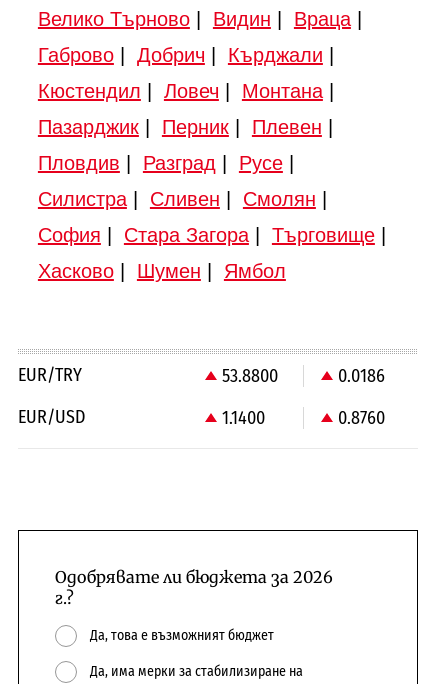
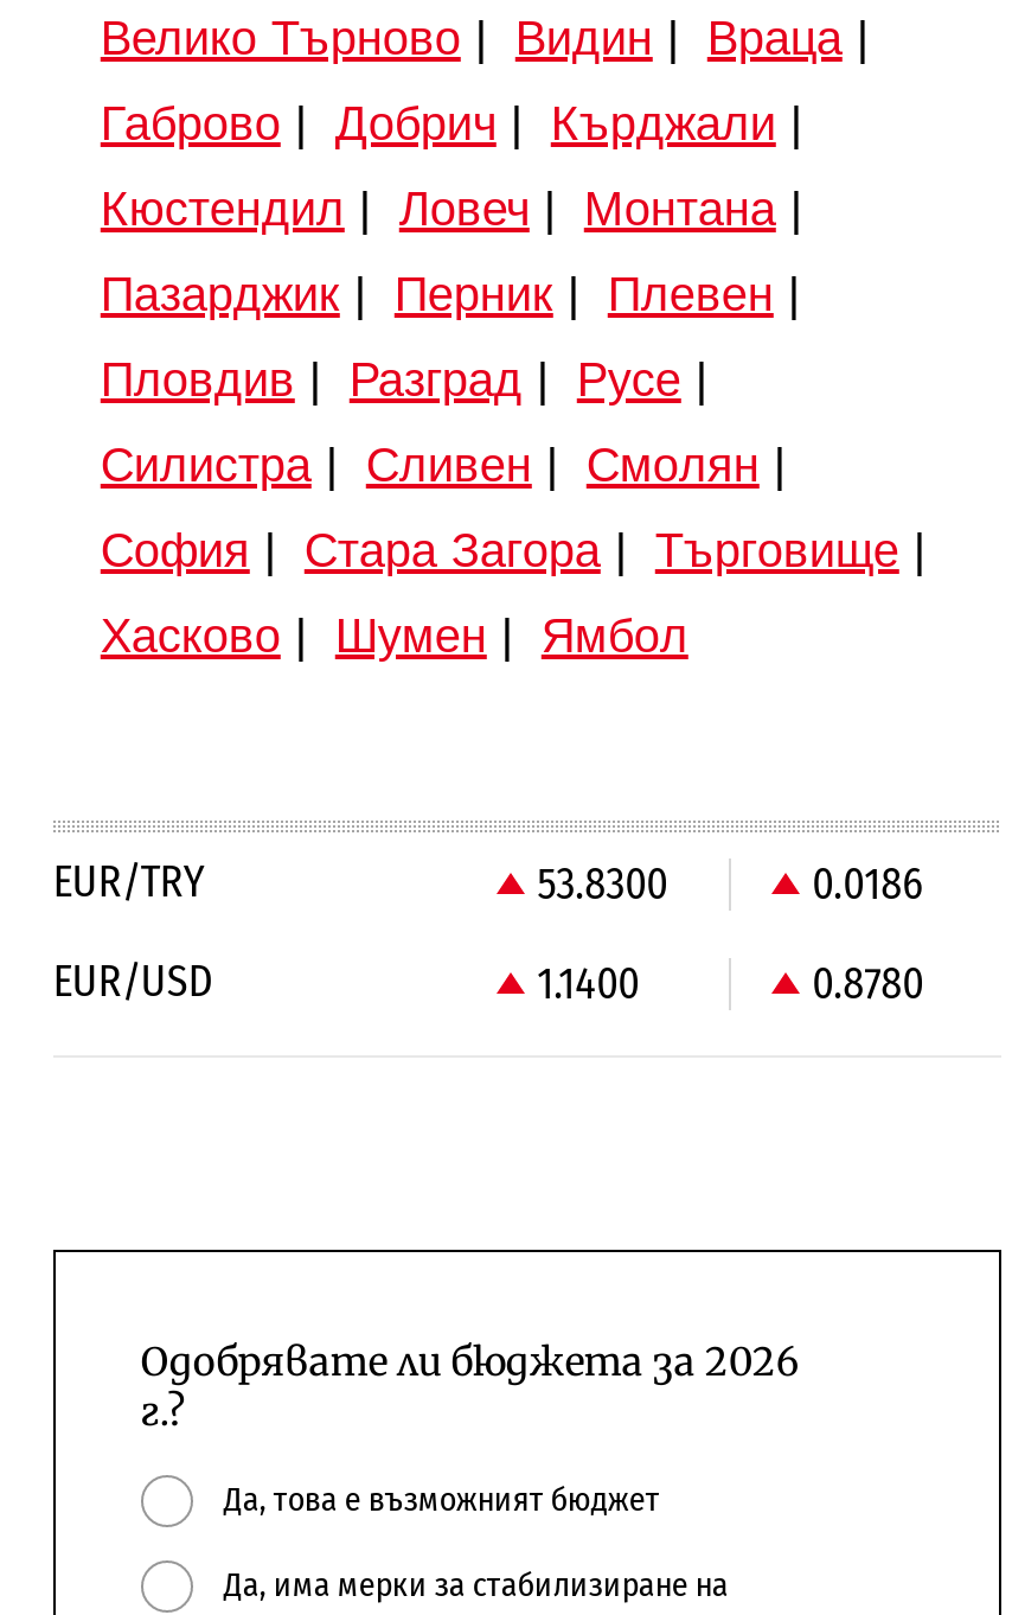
[222,365,278,387] 53.8800 -> [537,858,667,910] 53.8300
[338,407,385,429] 0.8760 -> [812,958,923,1010] 0.8780

